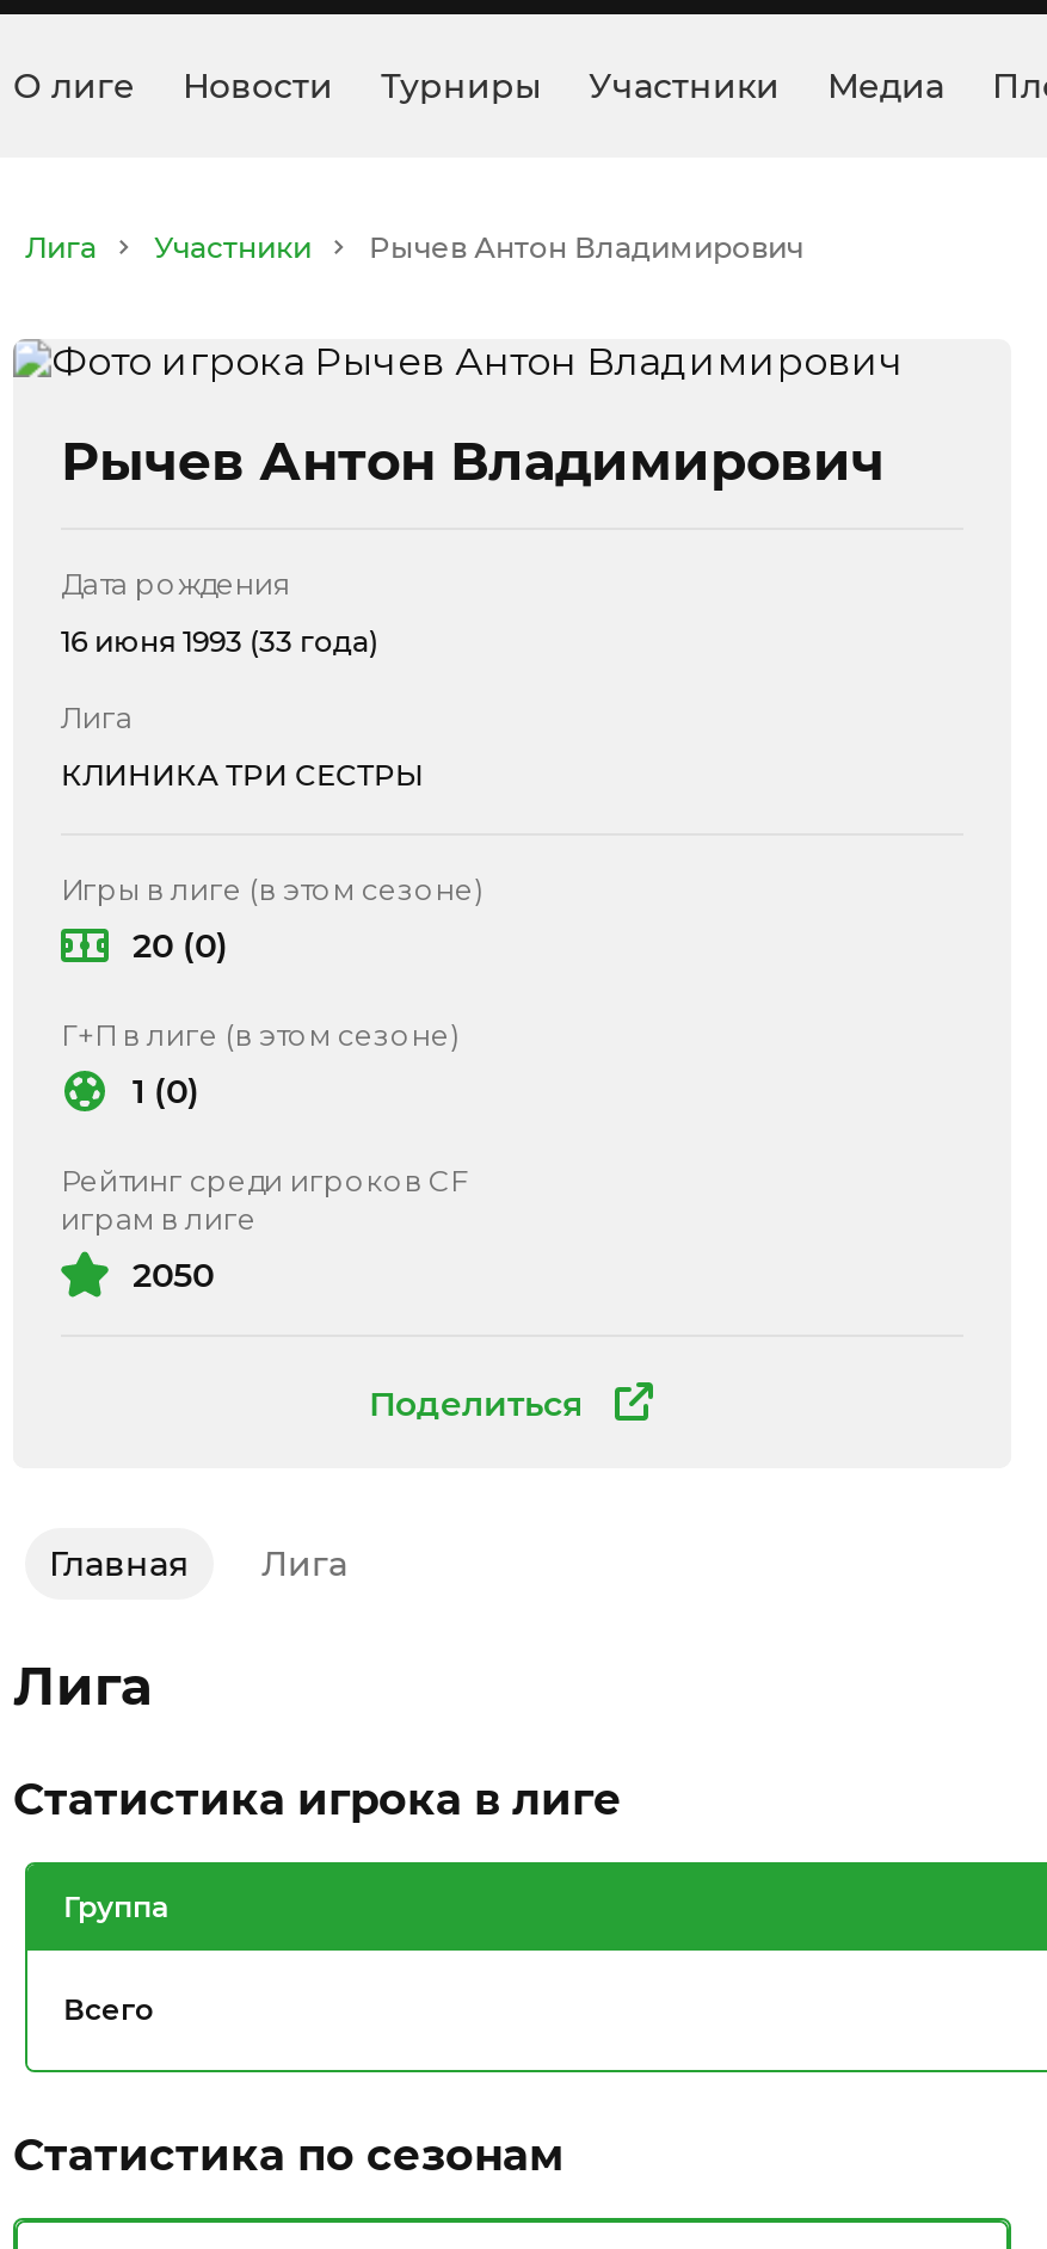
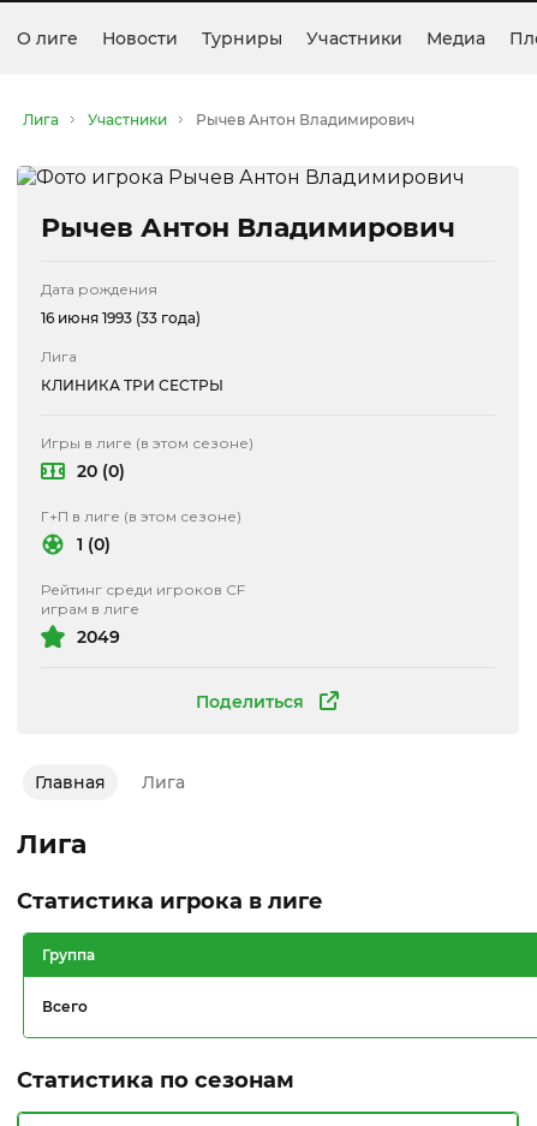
[133,1253,214,1296] 2050 -> [77,626,120,648] 2049

